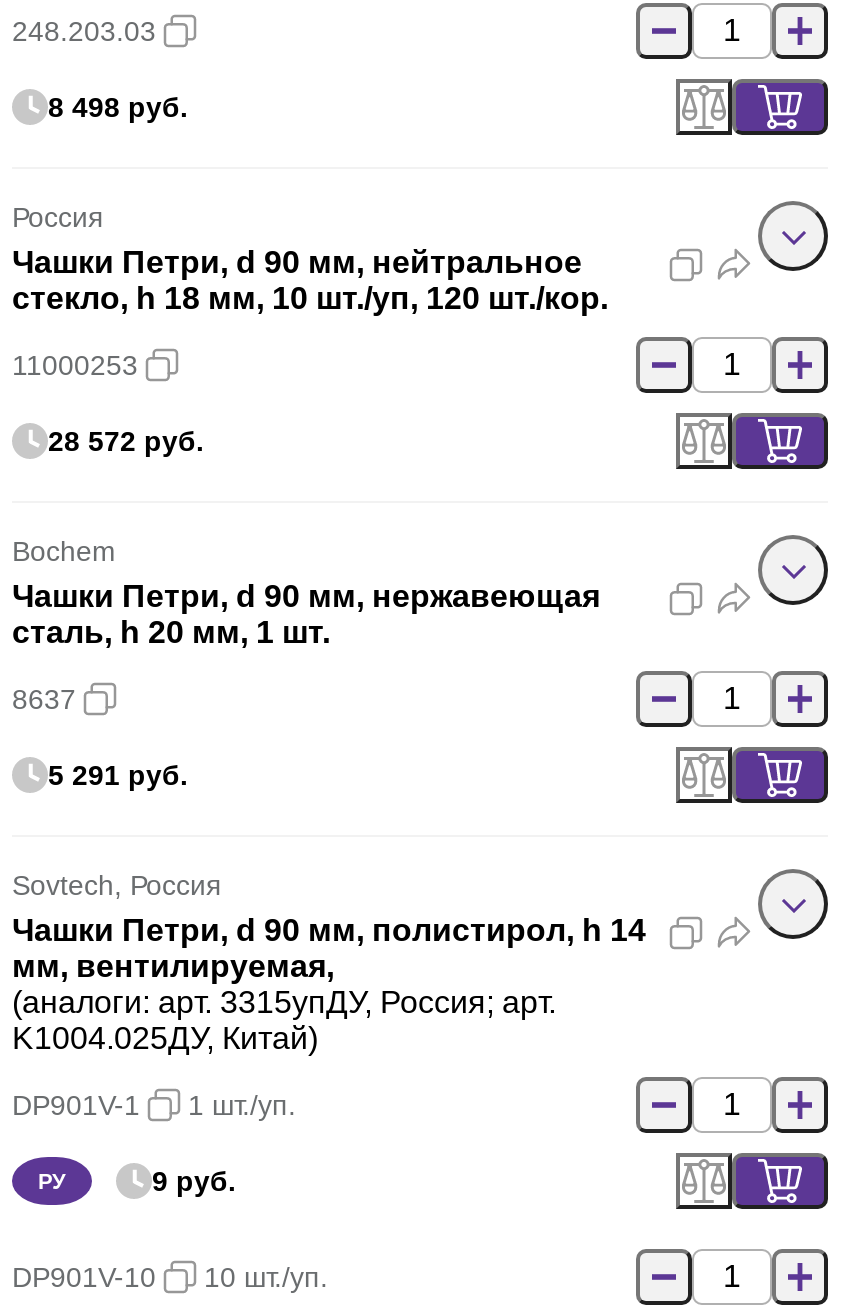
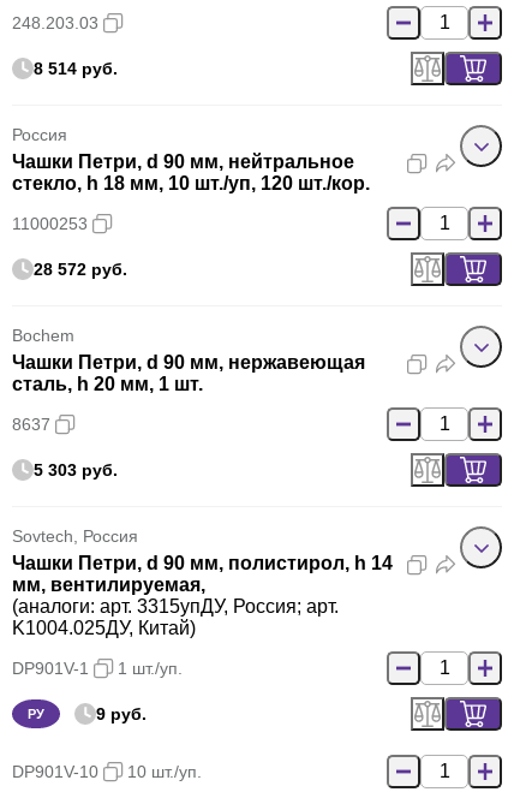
[48,91,188,123] 8 498 руб. -> [34,59,118,78] 8 514 руб.
[48,759,188,791] 5 291 руб. -> [34,460,118,480] 5 303 руб.

